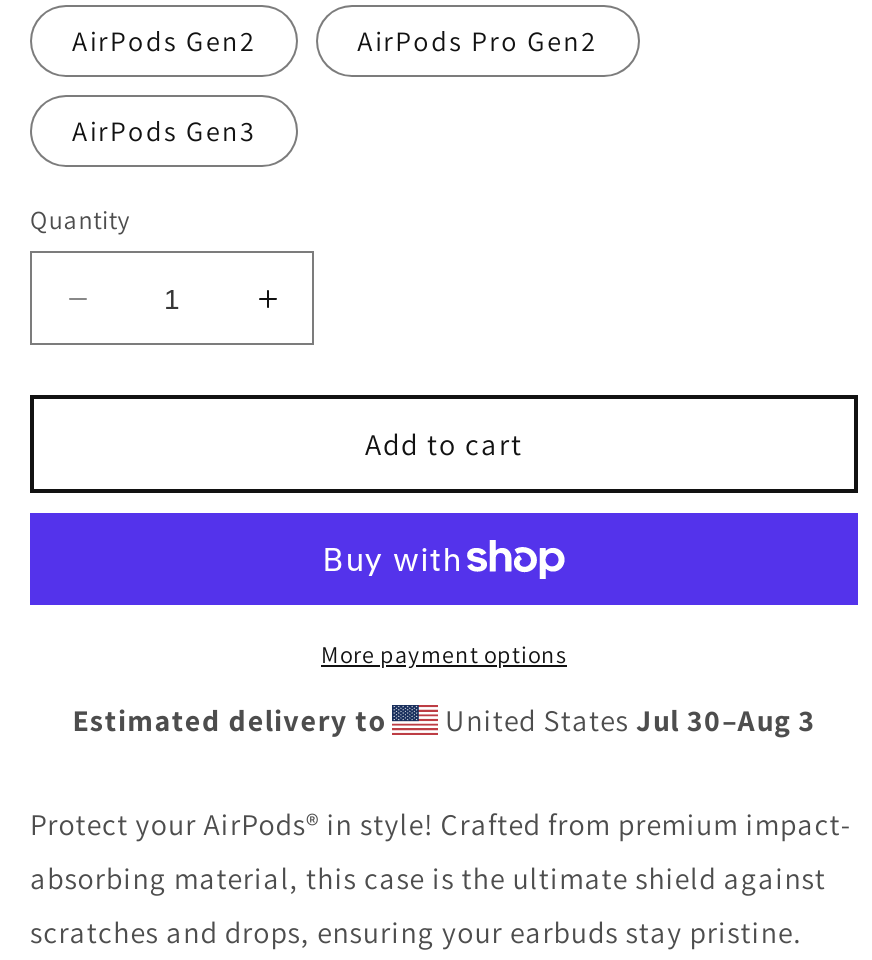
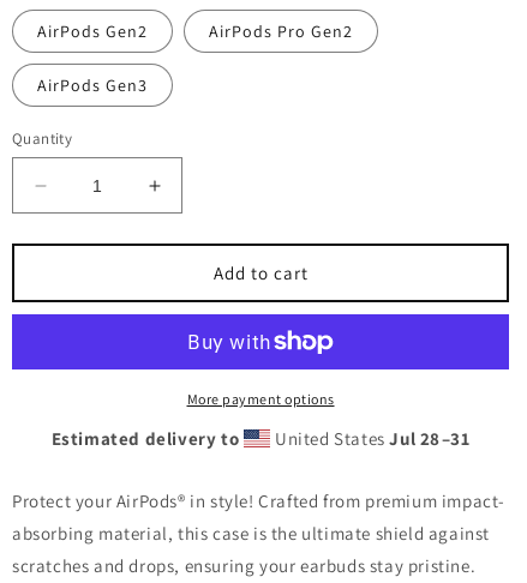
[438,701,816,739] United States Jul 30–Aug 3 -> [271,427,470,450] United States Jul 28–31

